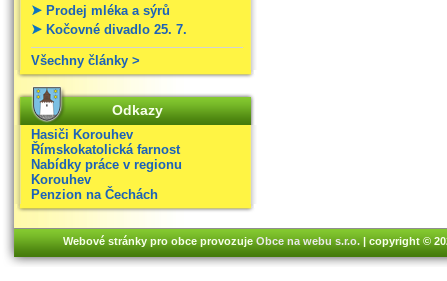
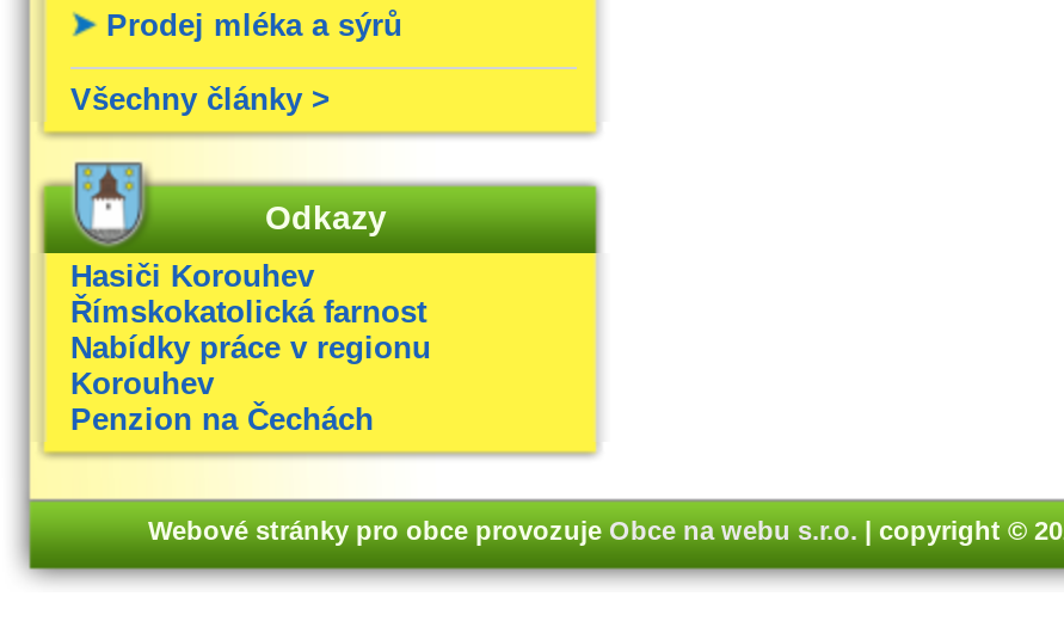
[46,22,187,37] Kočovné divadlo 25. 7. -> none

